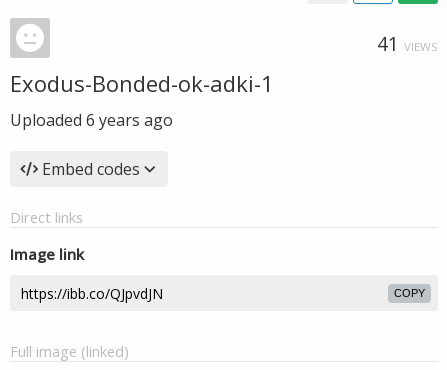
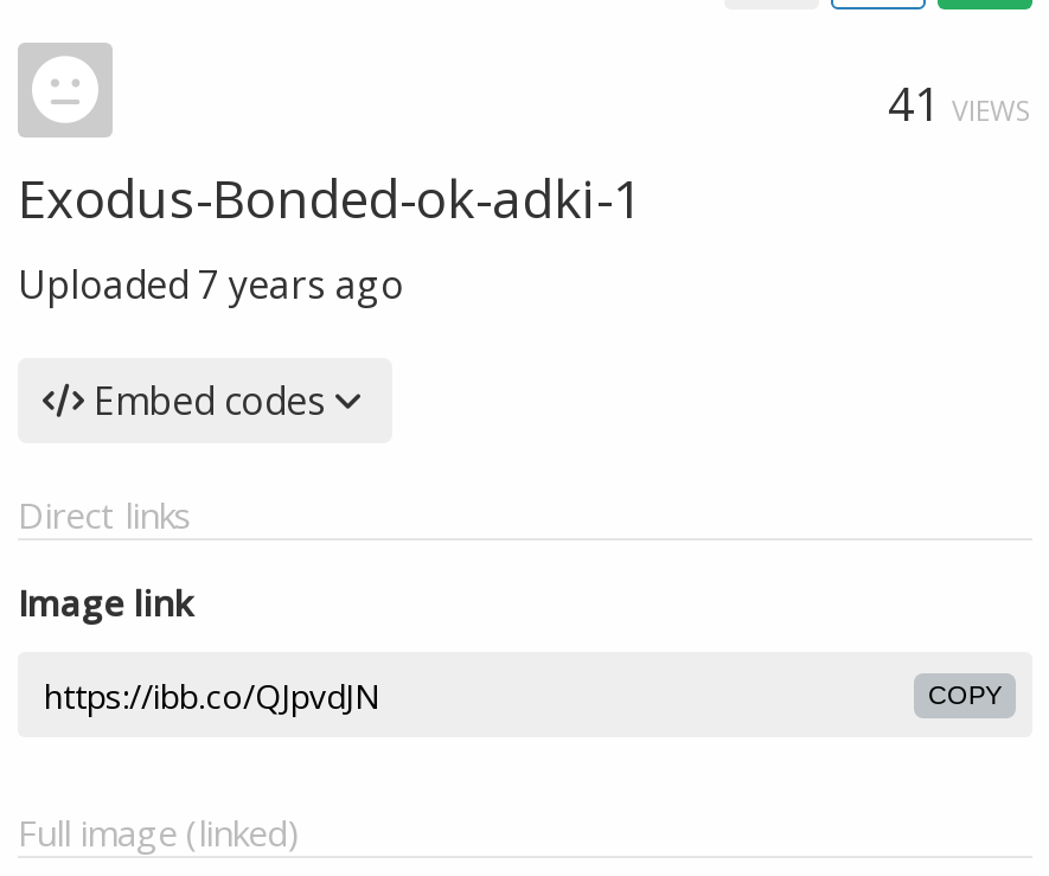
[10,109,173,131] Uploaded 6 years ago -> [18,258,404,311] Uploaded 7 years ago

